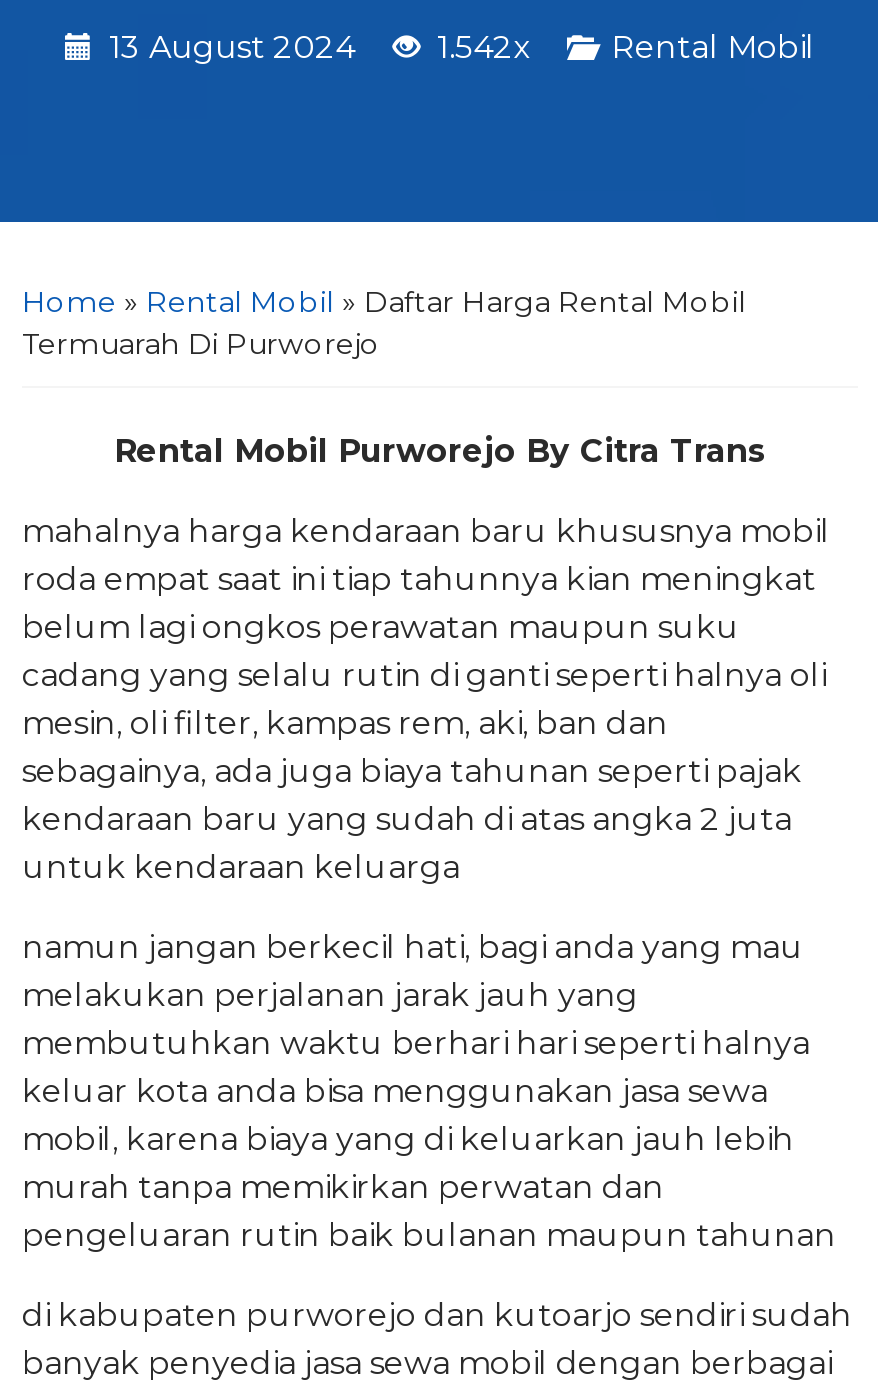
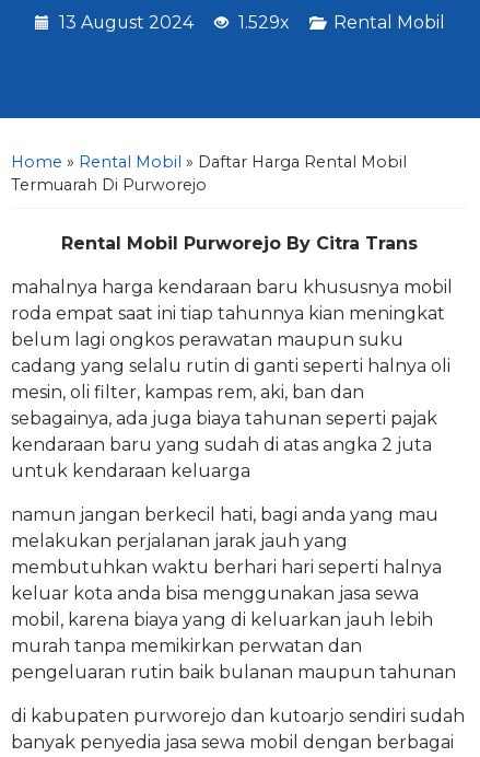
[101,29,815,67] 13 August 2024 1.542x Rental Mobil -> [54,12,444,33] 13 August 2024 1.529x Rental Mobil

